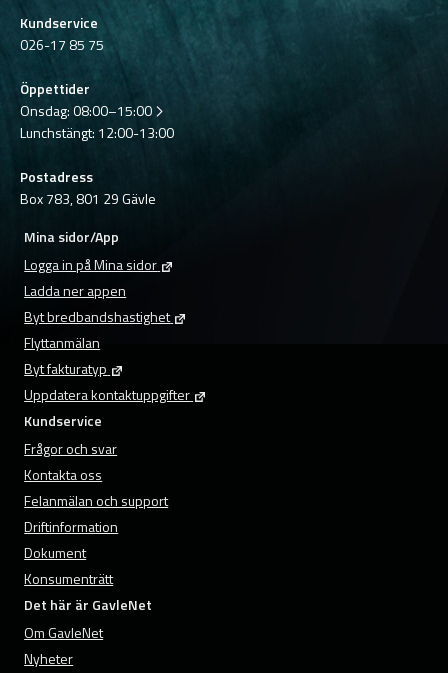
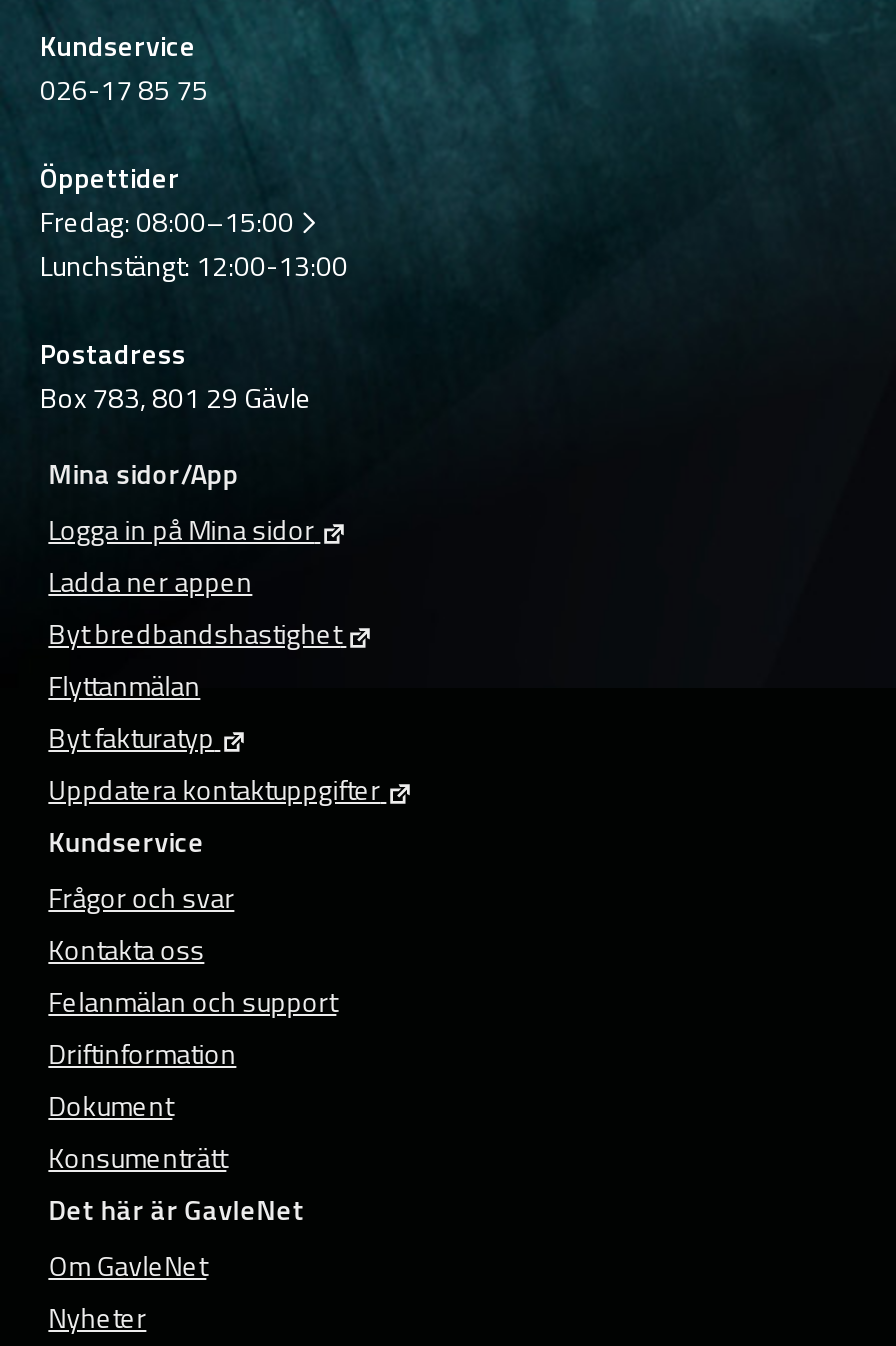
[20,100,152,121] Onsdag: 08:00–15:00 -> [40,201,294,243] Fredag: 08:00–15:00

